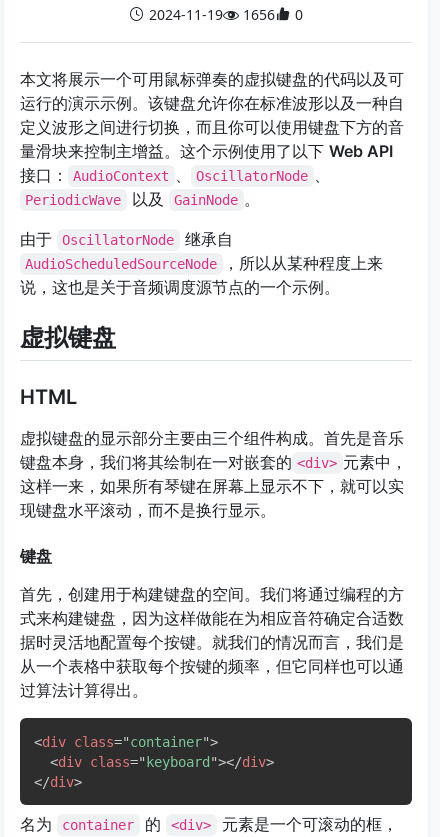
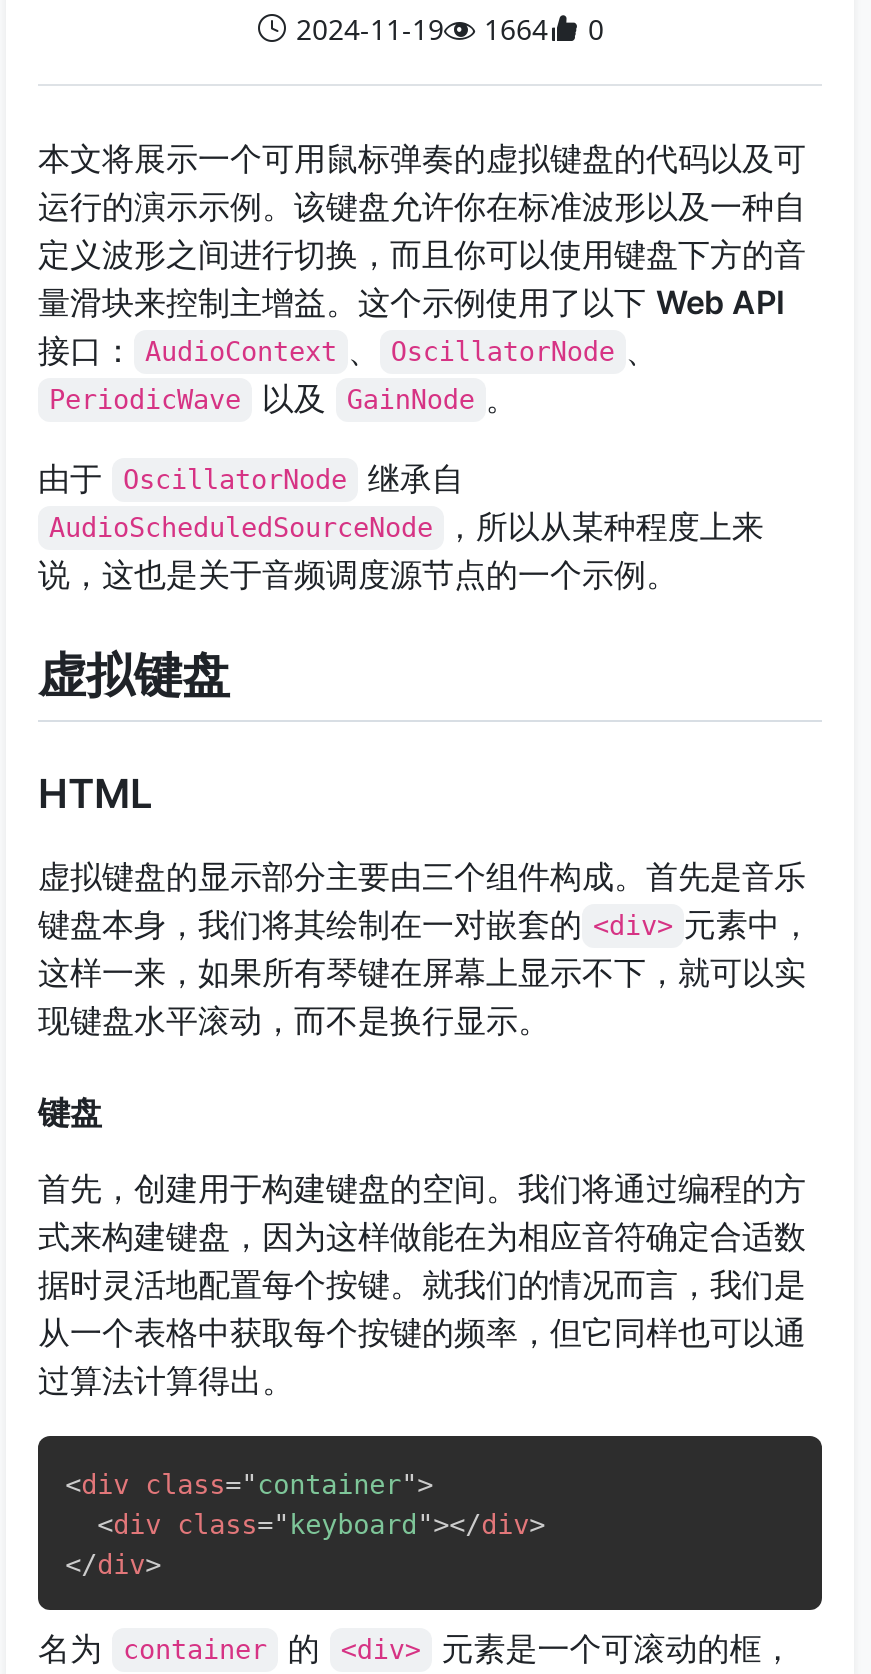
[149,5,303,24] 2024-11-19 1656 0 -> [296,10,604,48] 2024-11-19 1664 0

